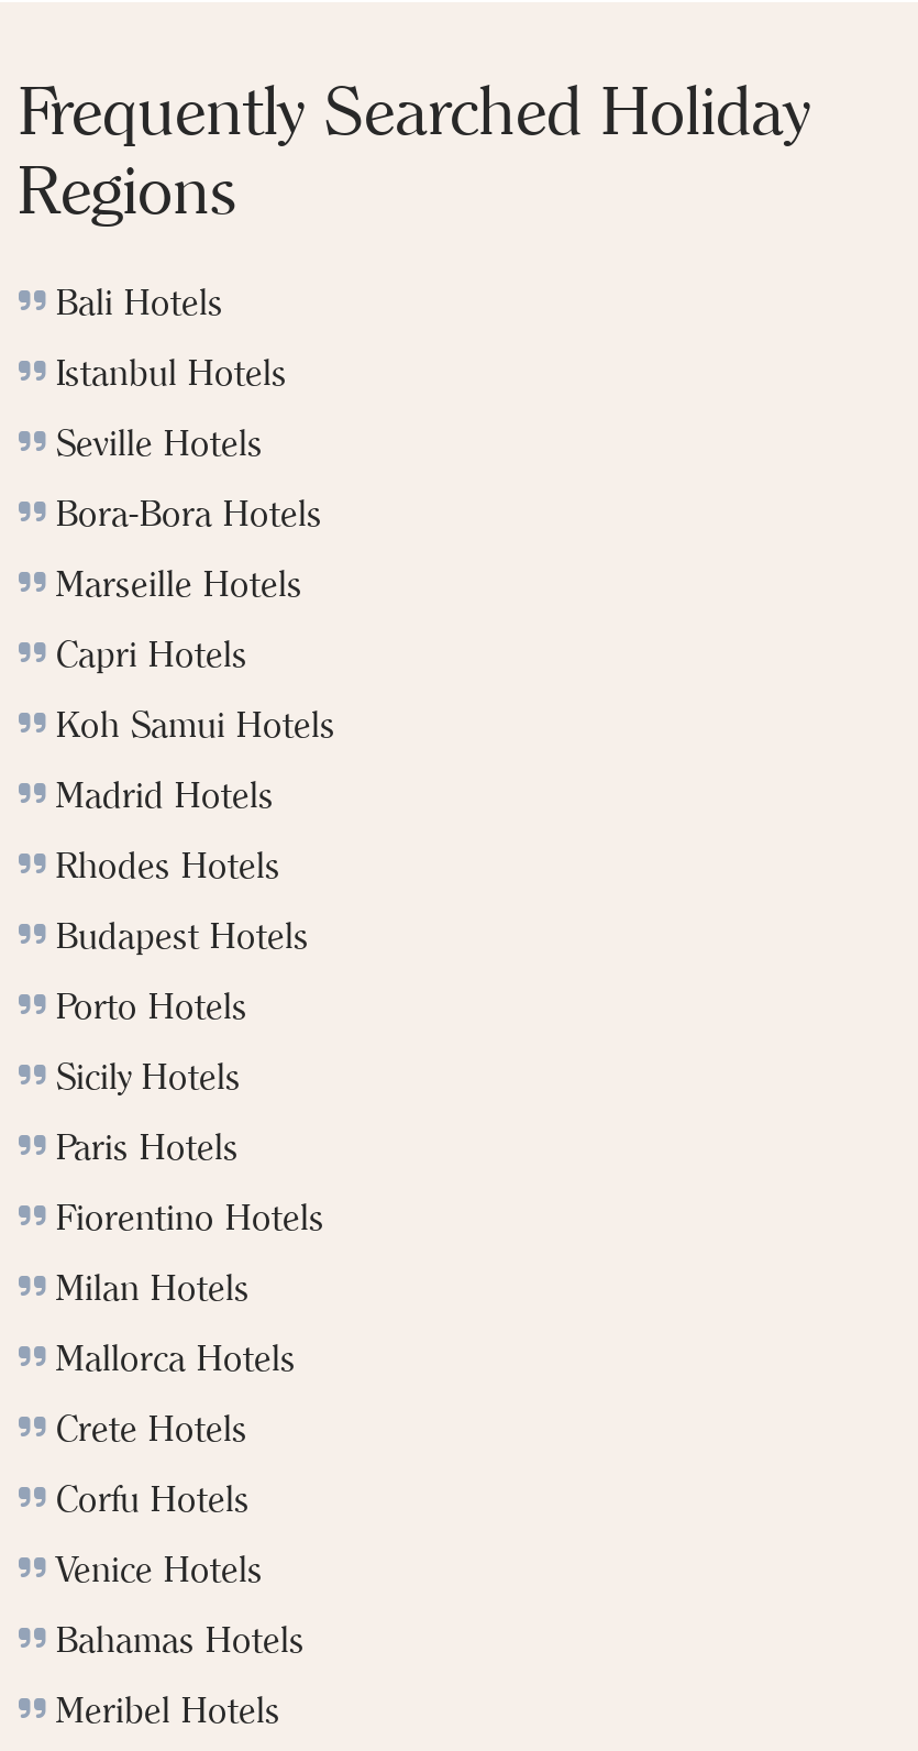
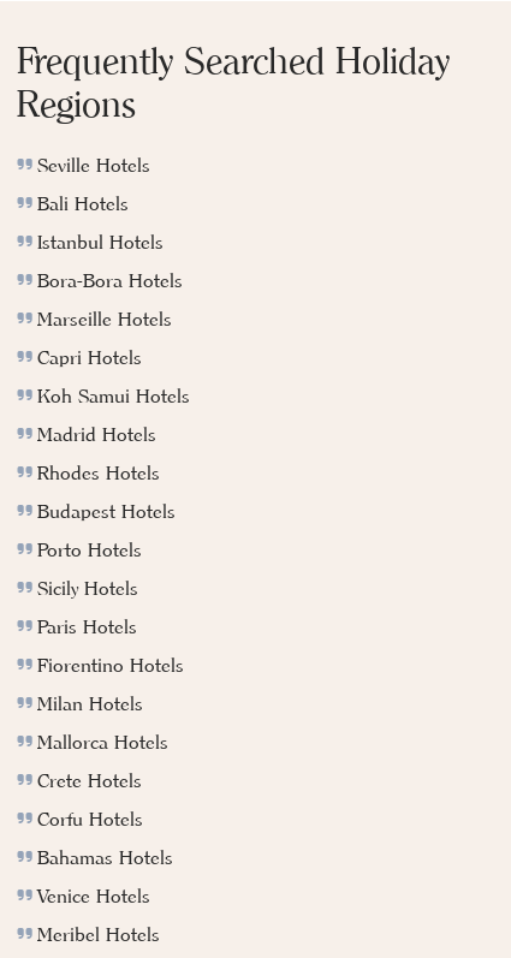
moved [56,280,287,395] -> [37,192,164,254]: Bali Hotels | Istanbul Hotels
moved [56,421,263,465] -> [37,153,150,177]: Seville Hotels
moved [56,1548,263,1592] -> [37,884,150,908]: Venice Hotels
moved [56,1618,305,1662] -> [37,846,173,870]: Bahamas Hotels

